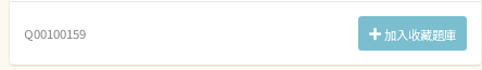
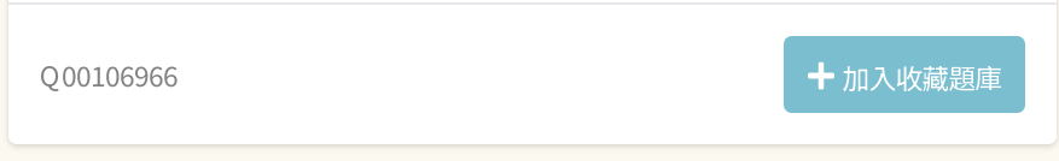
[24,25,86,42] Q00100159 -> [40,55,178,94] Q00106966

